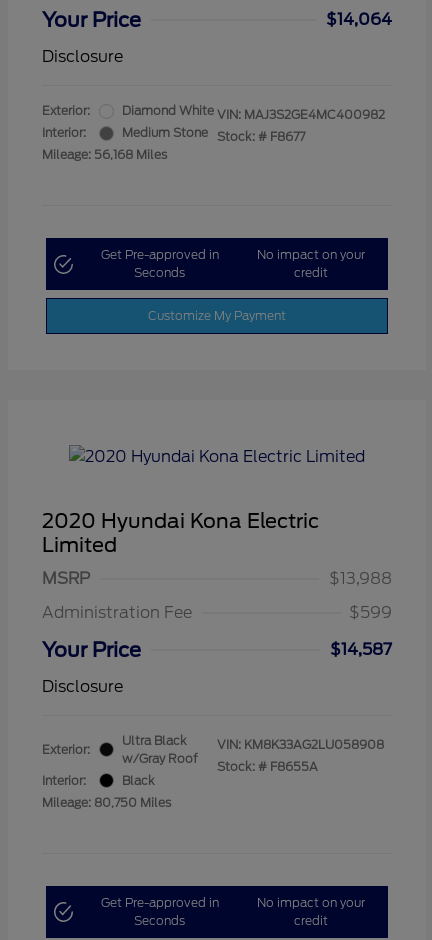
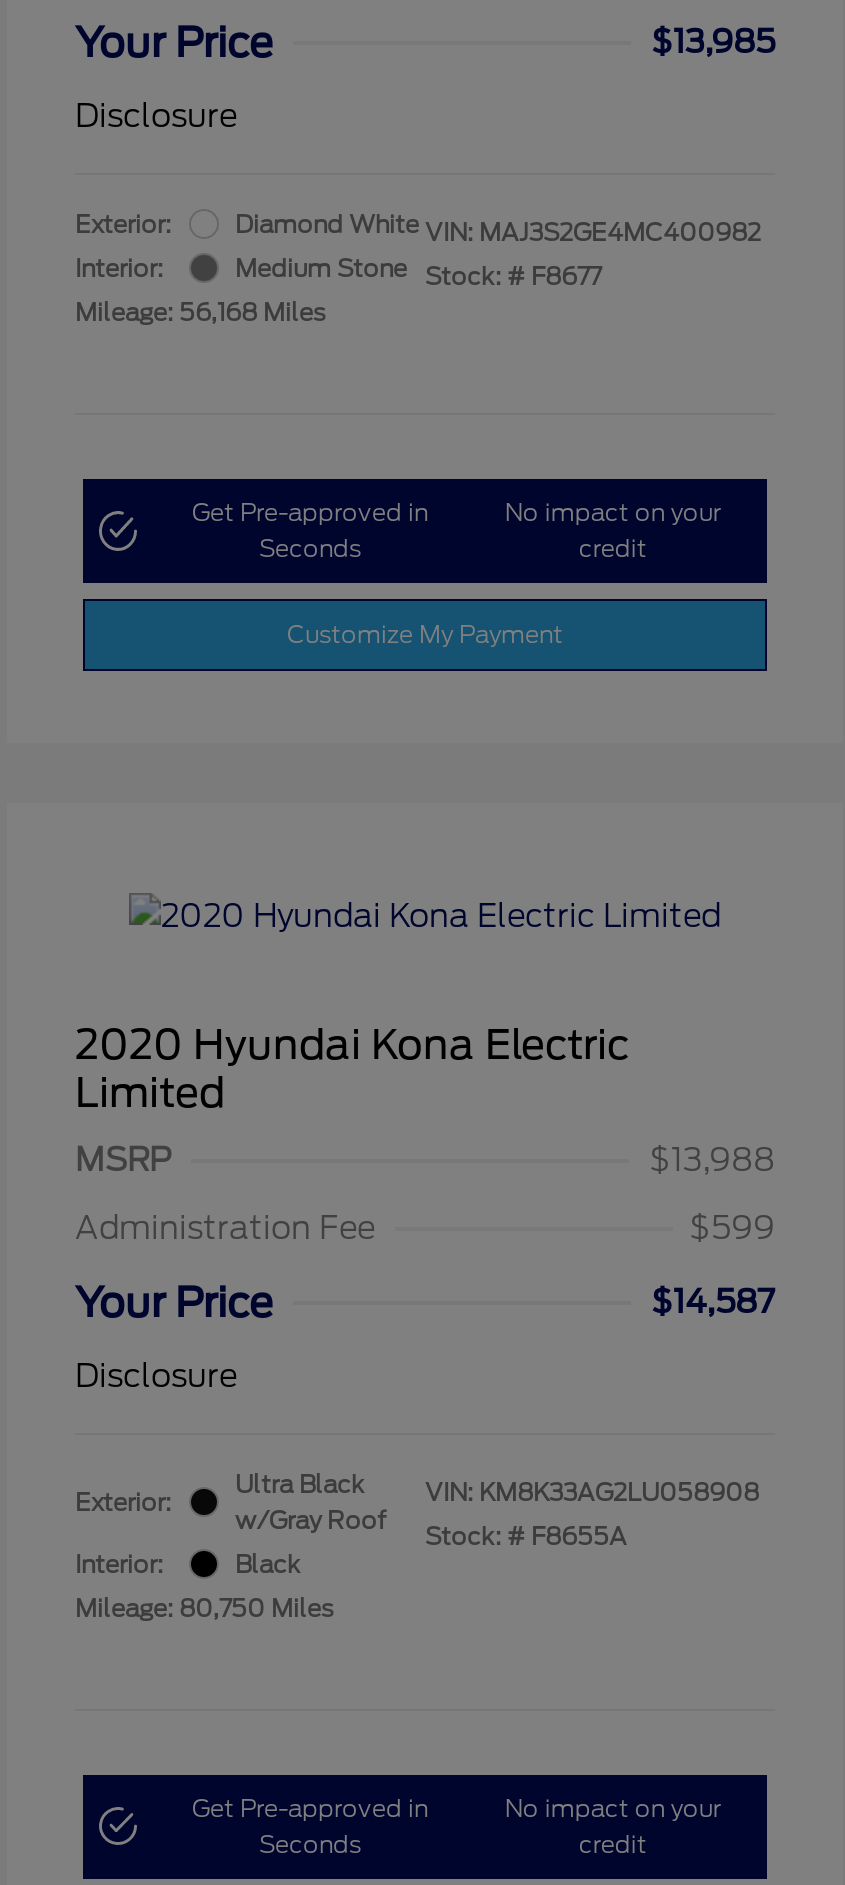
[326,10,392,29] $14,064 -> [651,23,775,61] $13,985

